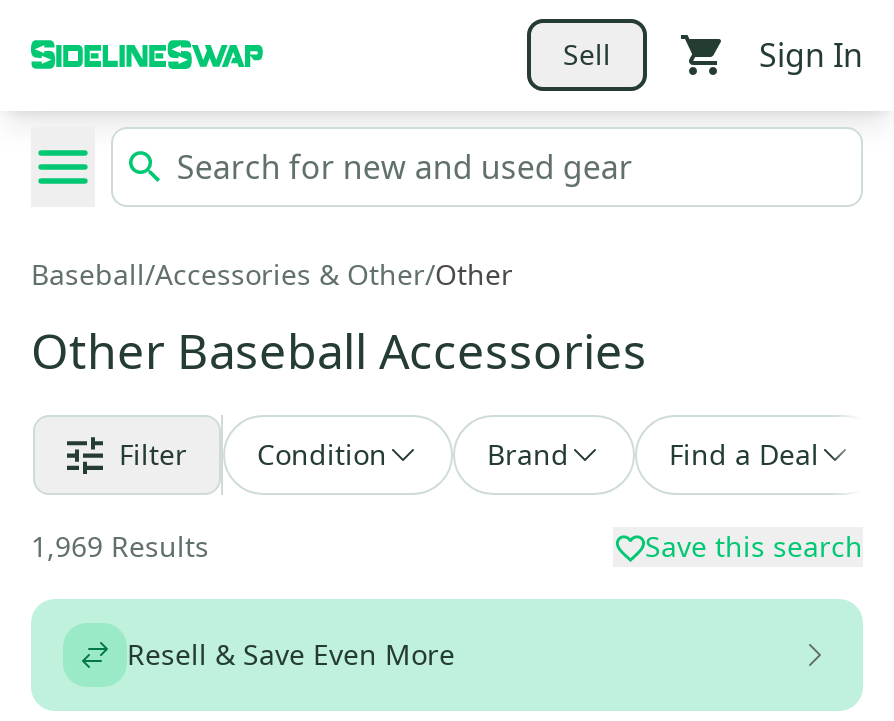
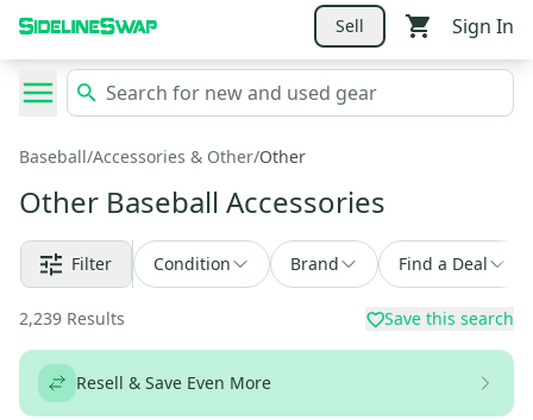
[31,527,209,565] 1,969 Results -> [19,307,125,330] 2,239 Results

